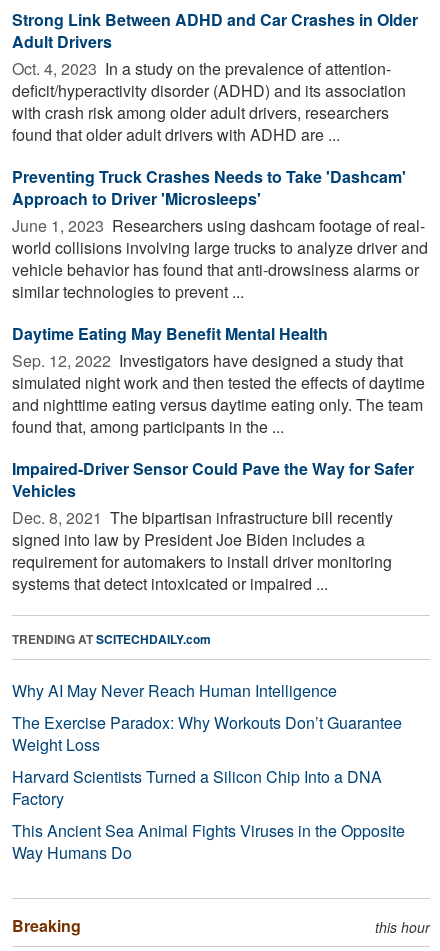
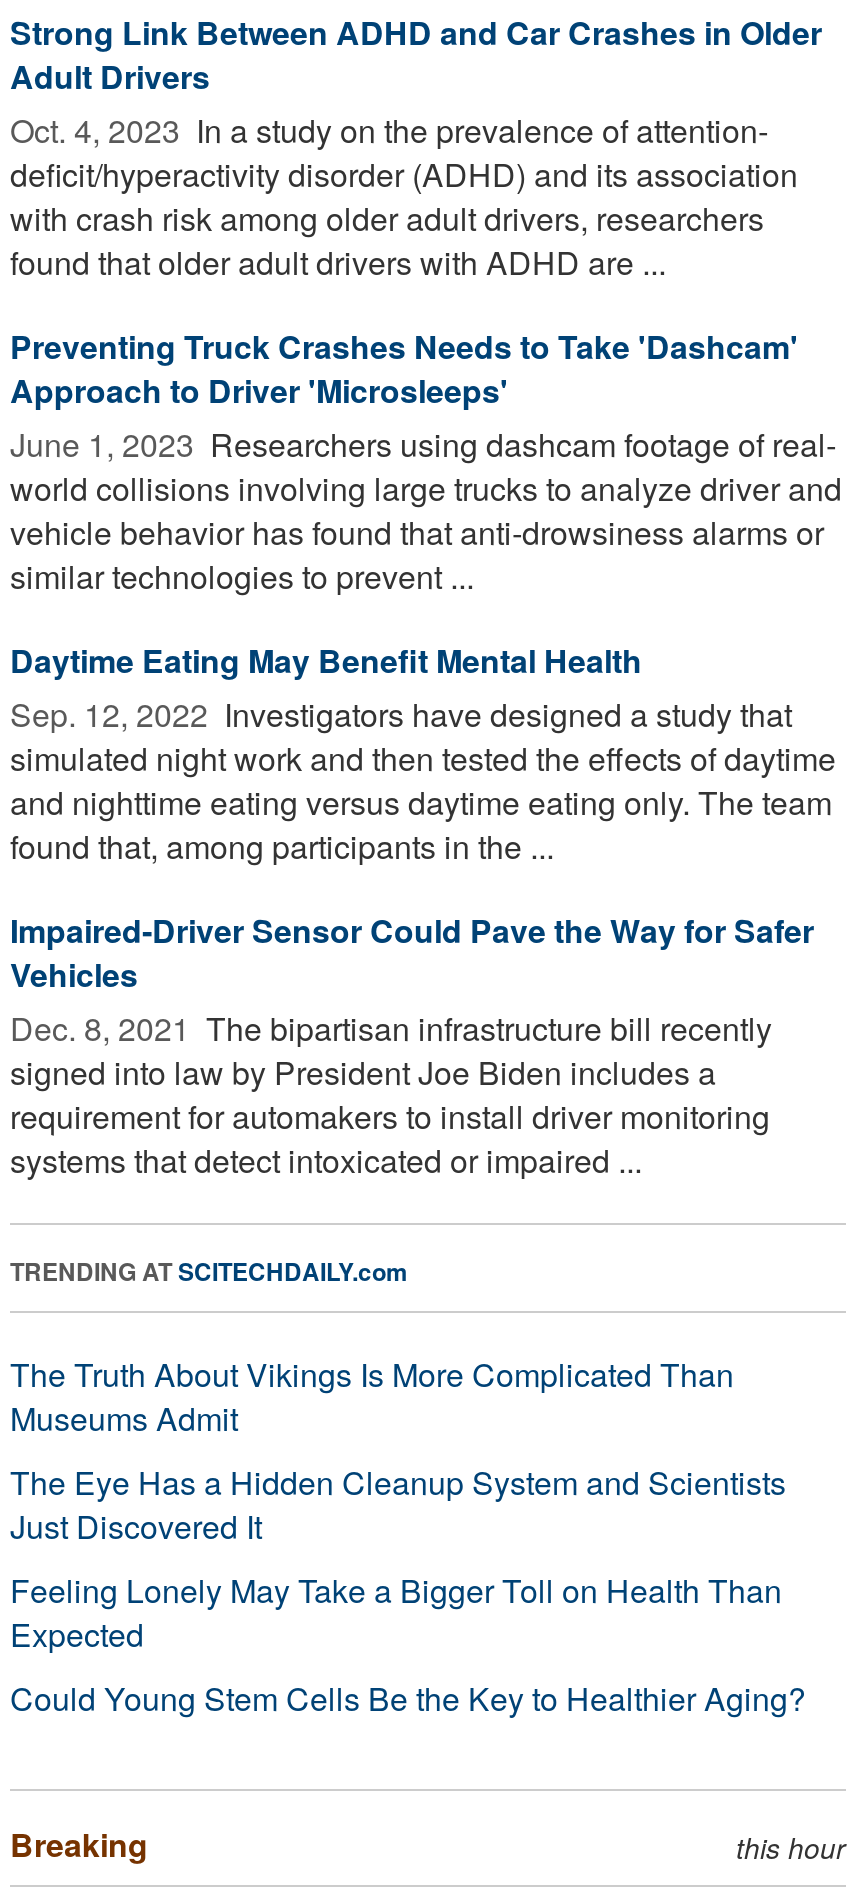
[12,679,405,864] Why AI May Never Reach Human Intelligence | The Exercise Paradox: Why Workouts Don’t Guarantee | Weight Loss | Harvard Scientists Turned a Silicon Chip Into a DNA | Factory | This Ancient Sea Animal Fights Viruses in the Opposite | Way Humans Do -> [10,1351,806,1721] The Truth About Vikings Is More Complicated Than | Museums Admit | The Eye Has a Hidden Cleanup System and Scientists | Just Discovered It | Feeling Lonely May Take a Bigger Toll on Health Than | Expected | Could Young Stem Cells Be the Key to Healthier Aging?

